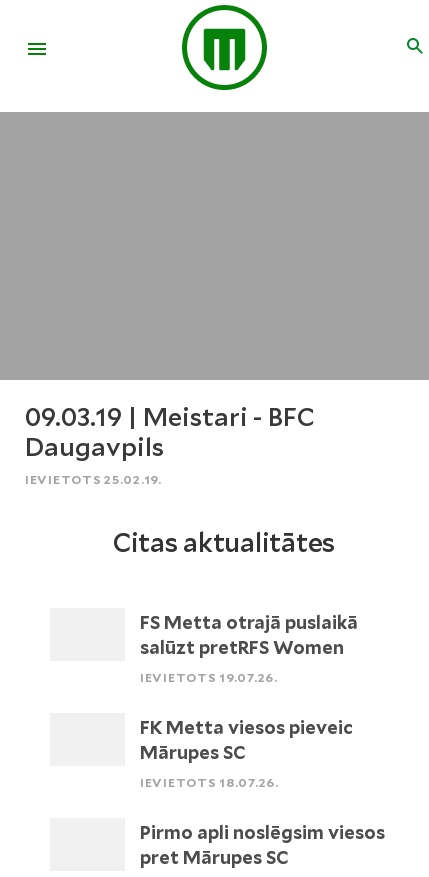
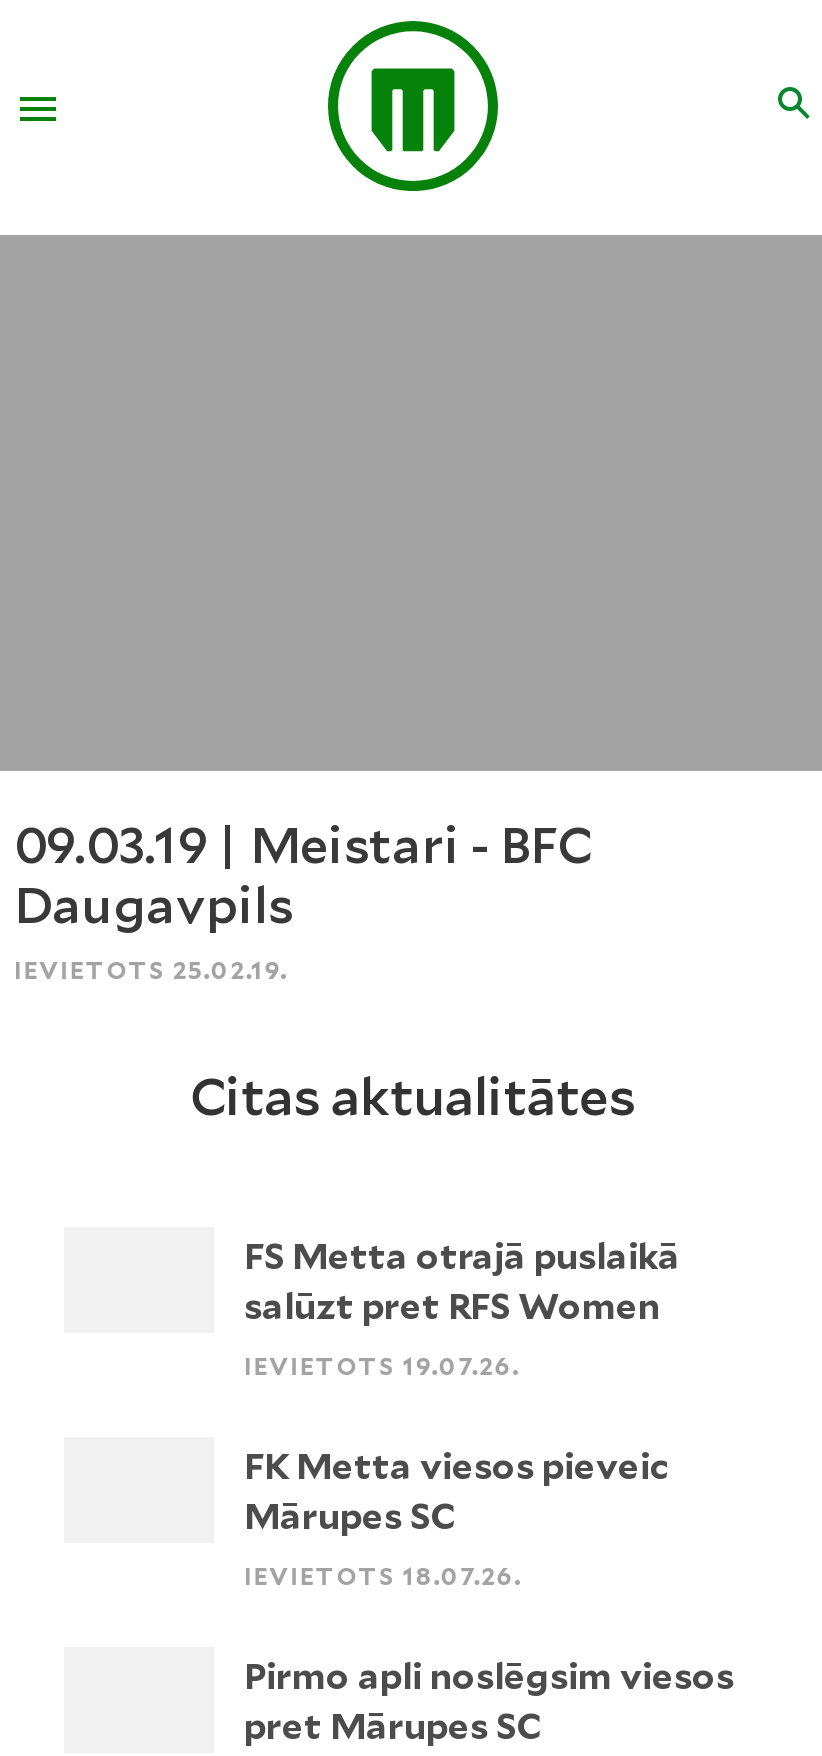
[140,637,344,658] salūzt pretRFS Women -> [244,1285,660,1327] salūzt pret RFS Women

